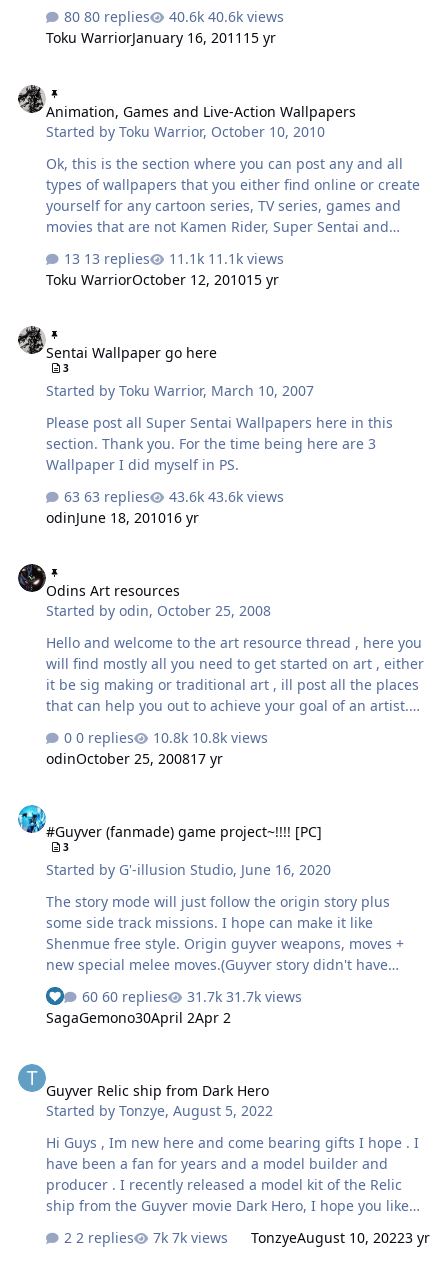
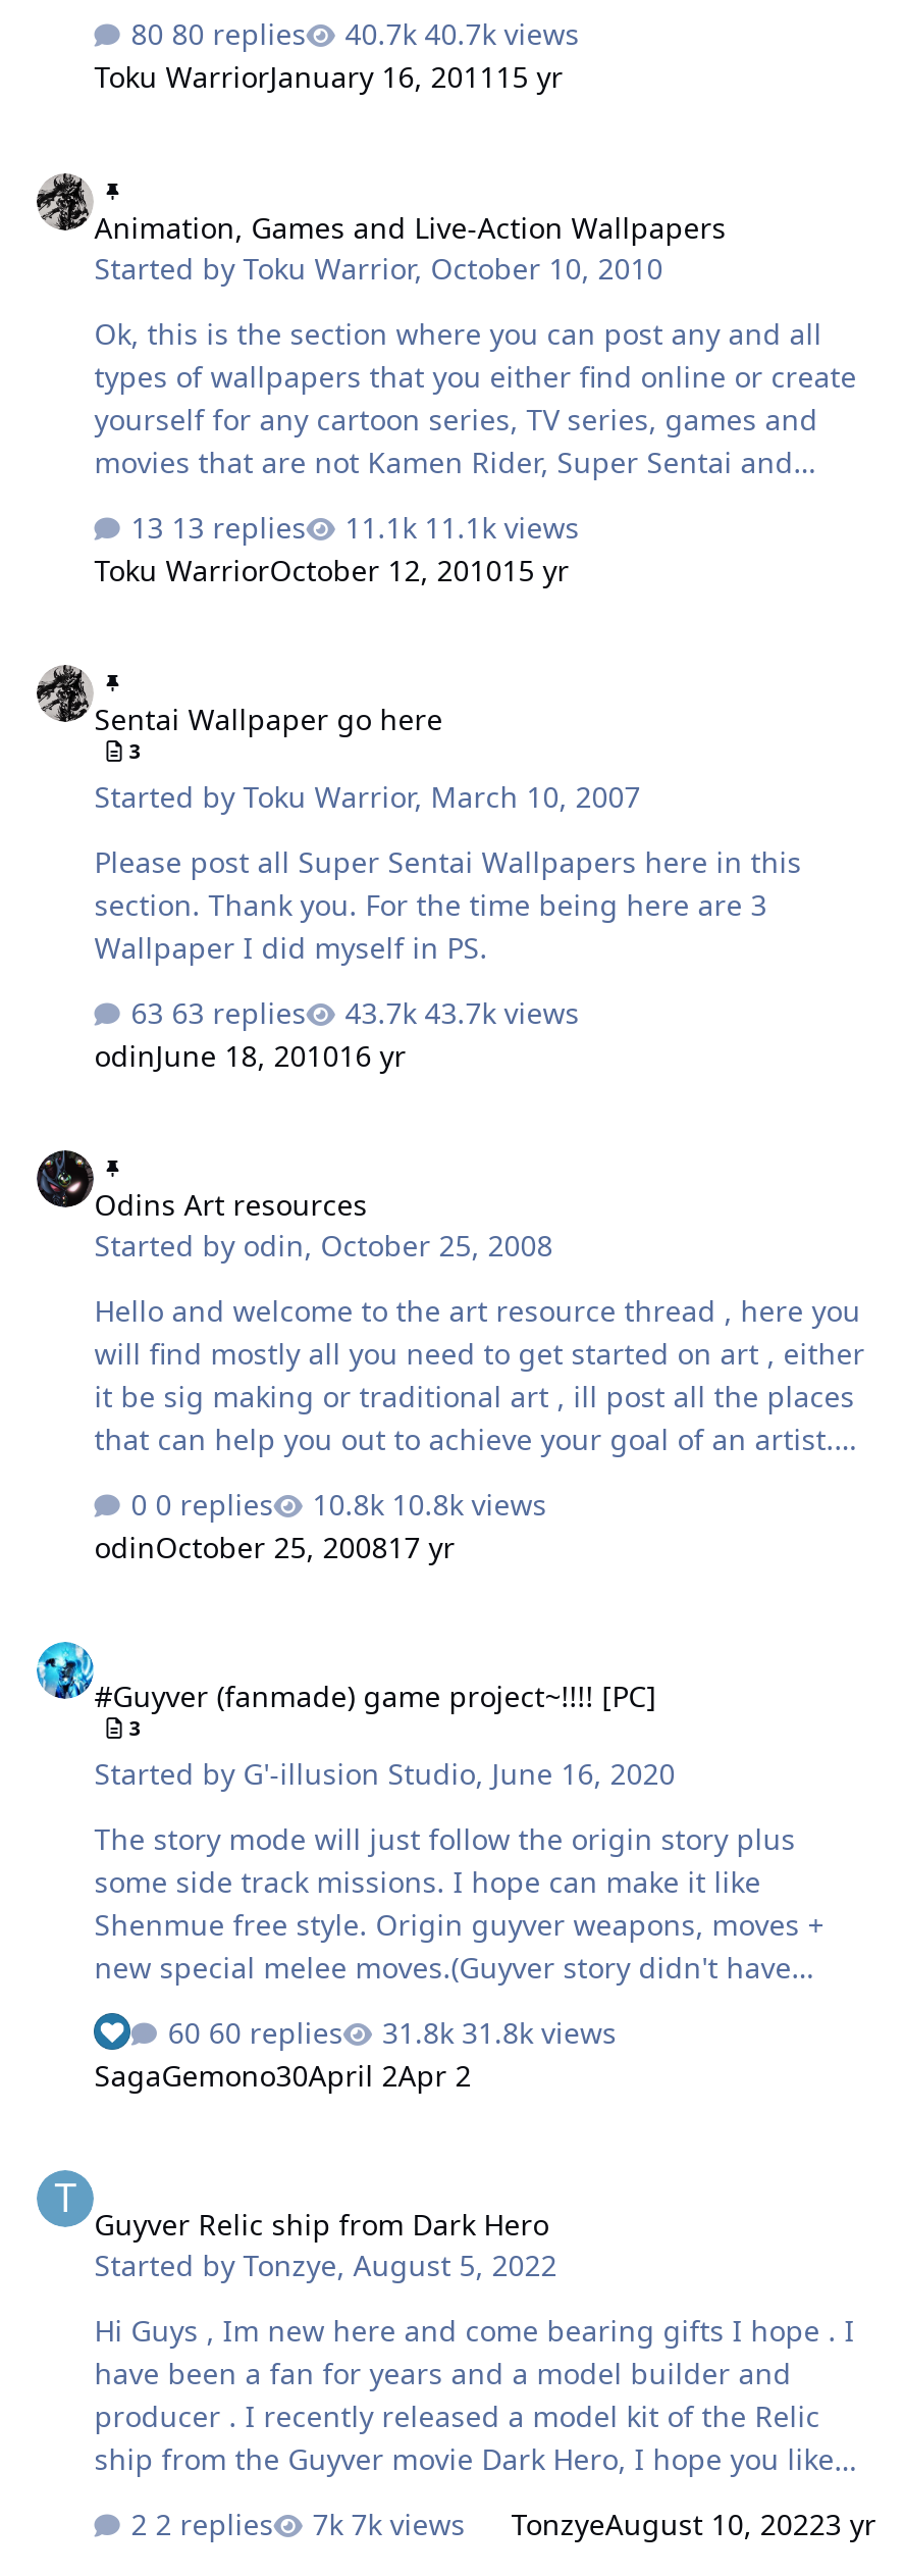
[208,7,284,26] 40.6k views -> [424,15,579,54] 40.7k views
[208,487,284,506] 43.6k views -> [424,992,579,1031] 43.7k views
[226,987,302,1006] 31.7k views -> [461,2012,616,2051] 31.8k views

